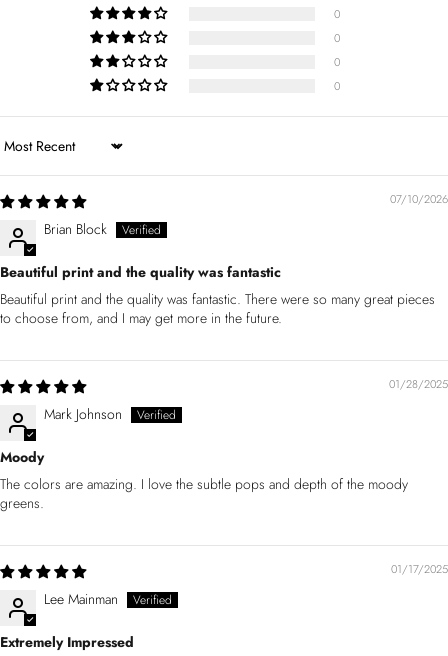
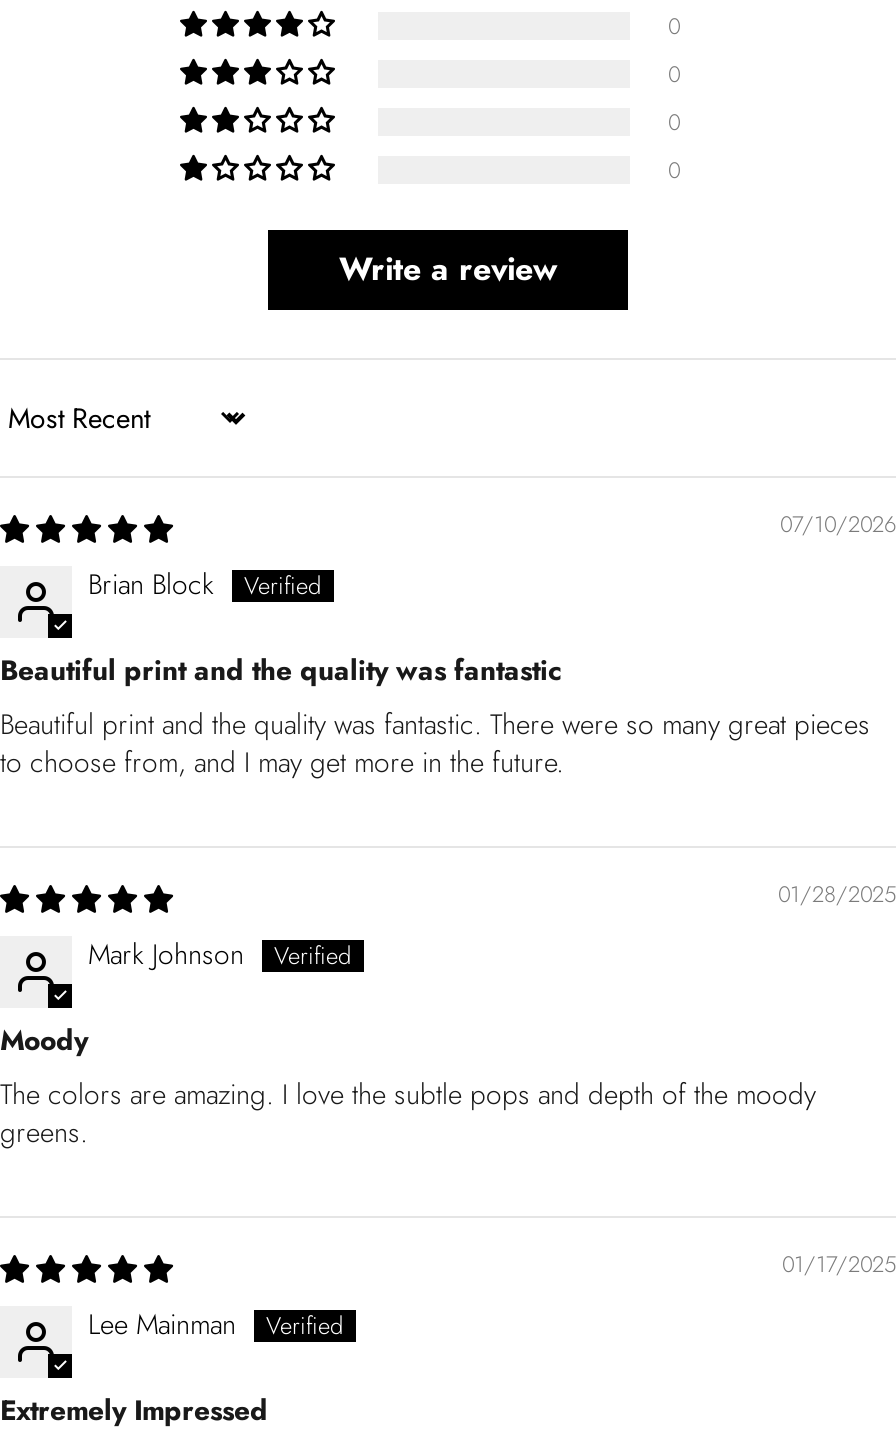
none -> [339,245,557,291] Write a review

